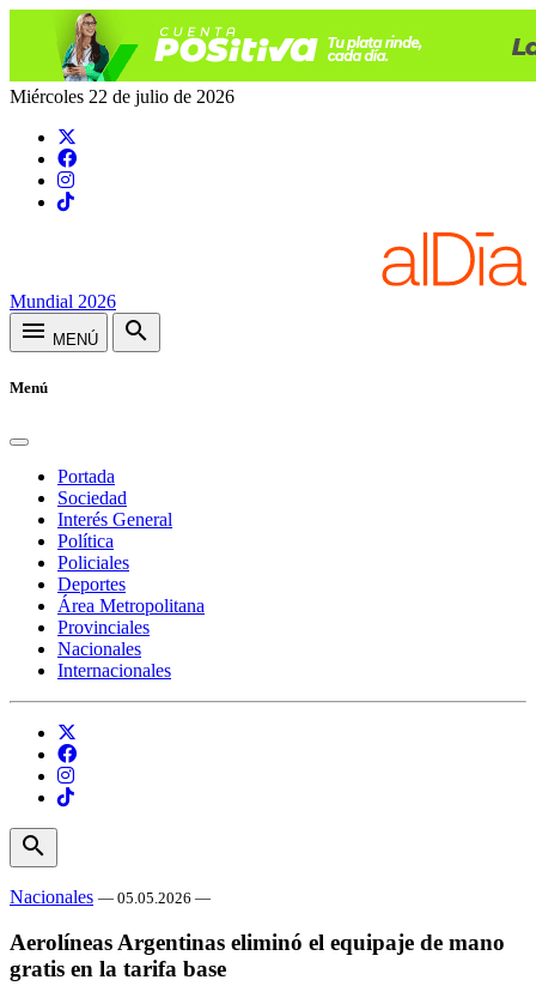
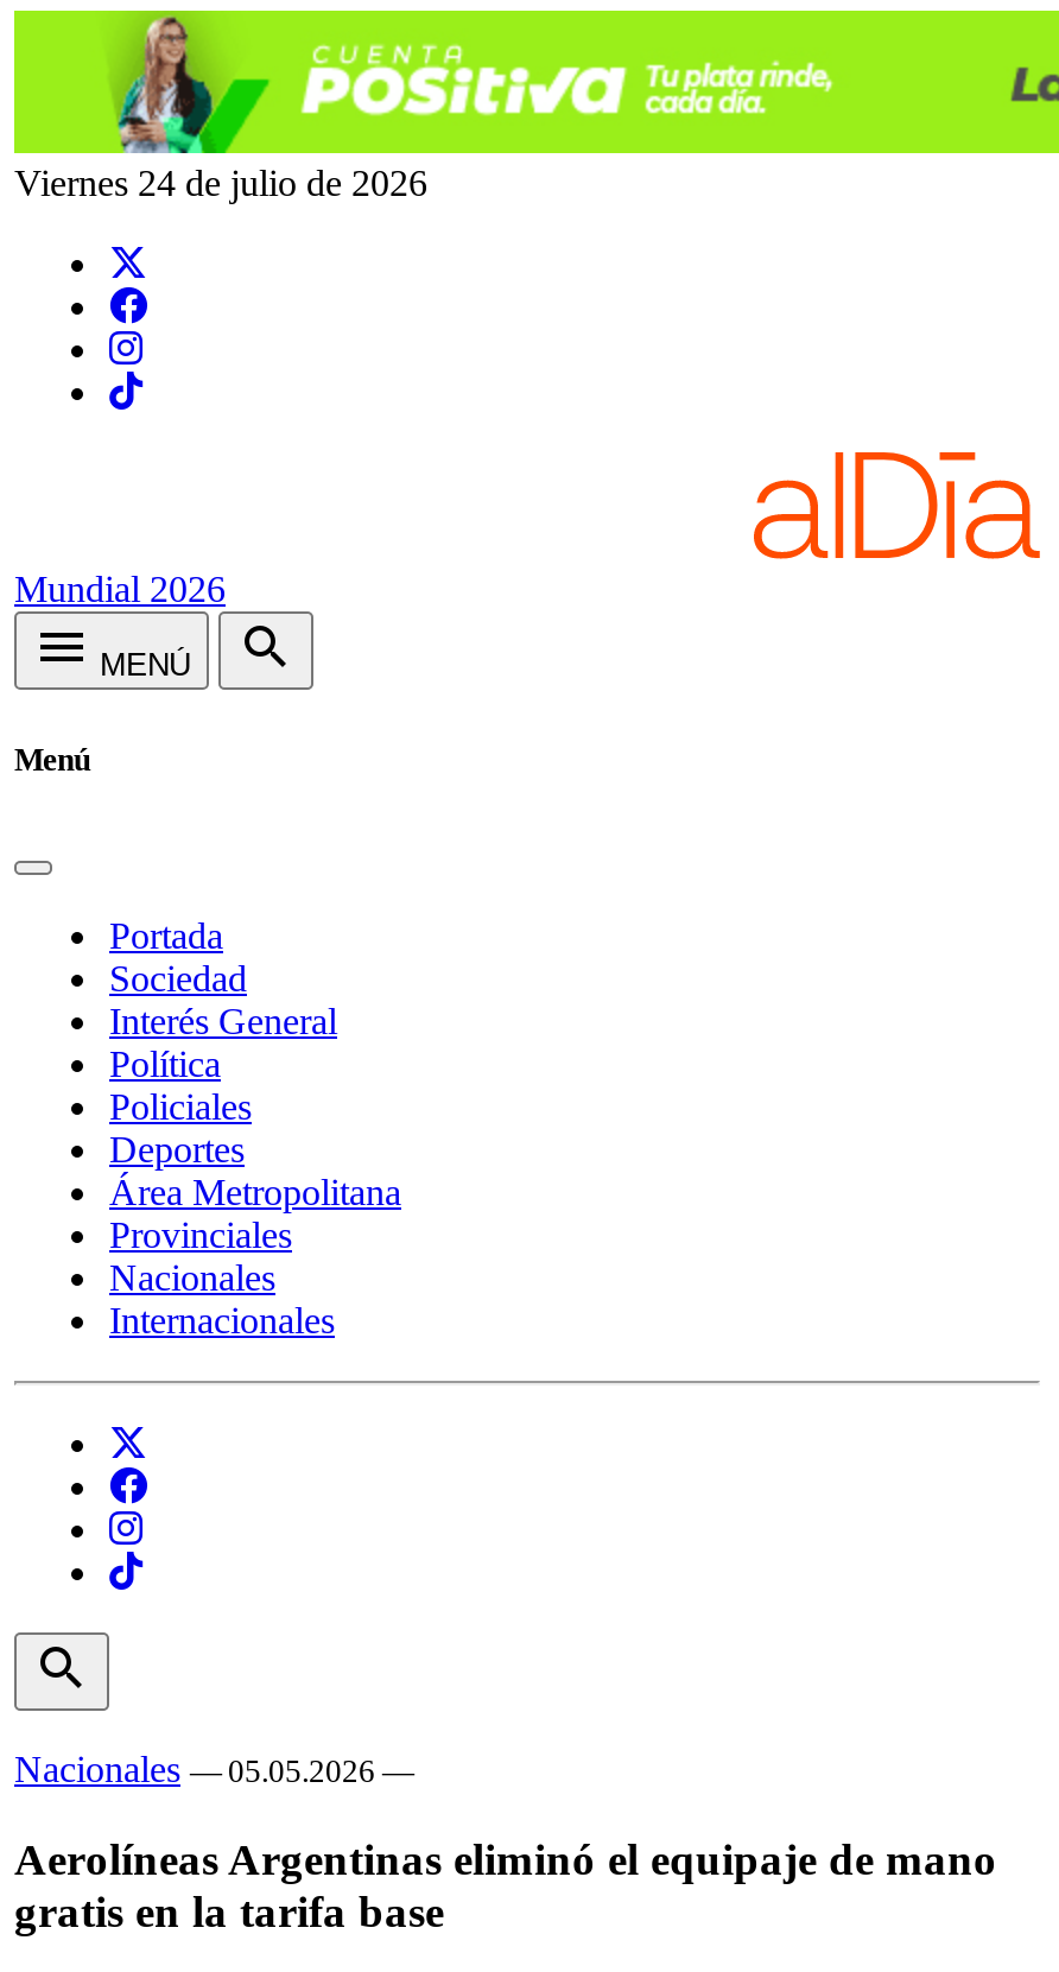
[10,86,234,107] Miércoles 22 de julio de 2026 -> [14,163,427,203] Viernes 24 de julio de 2026

